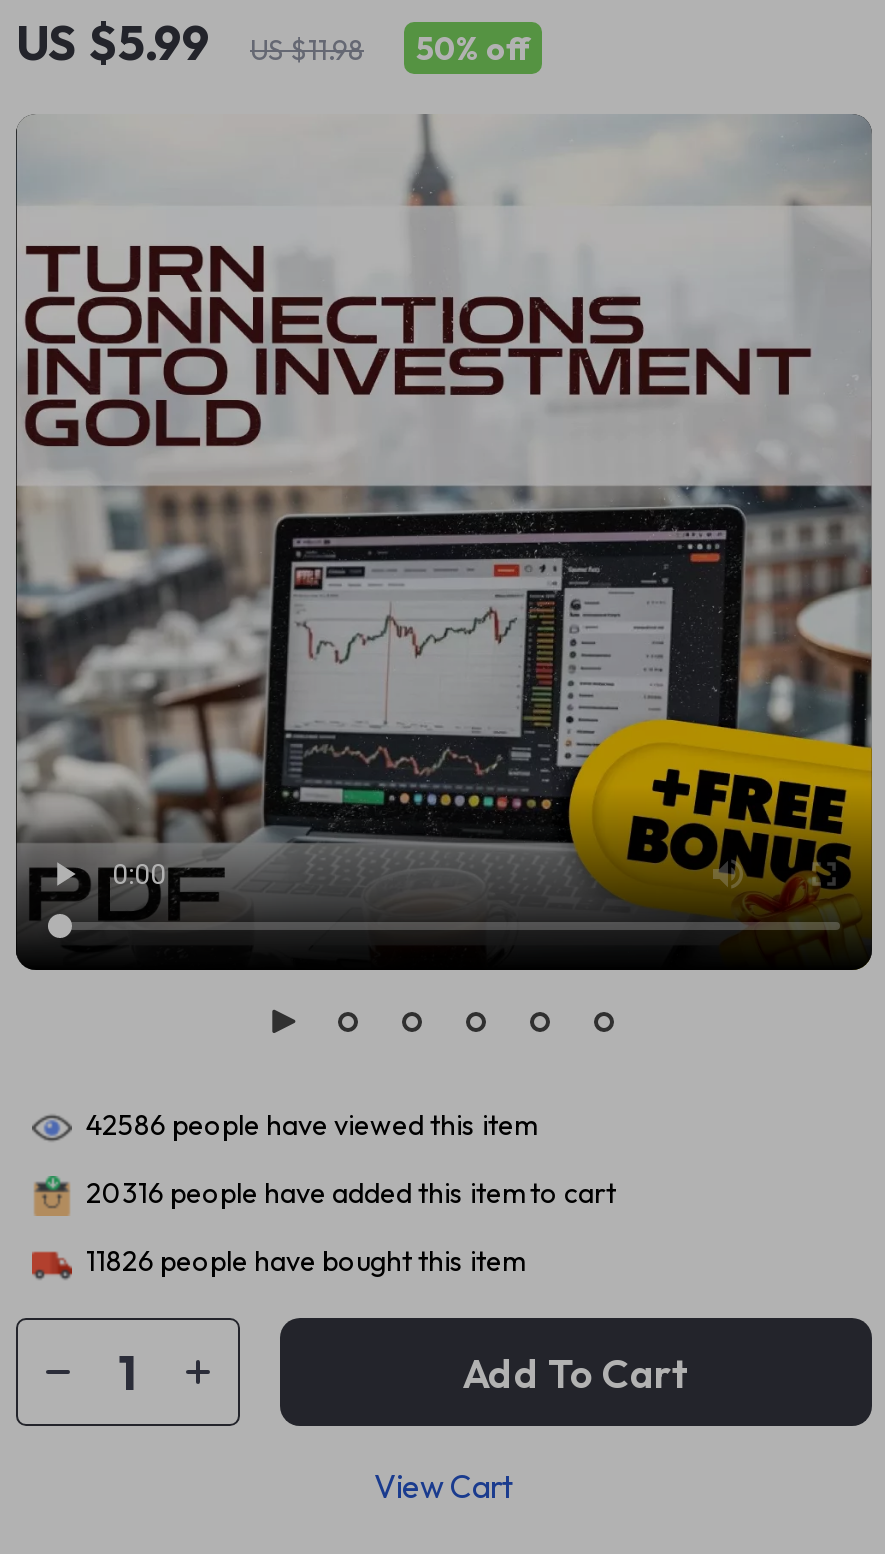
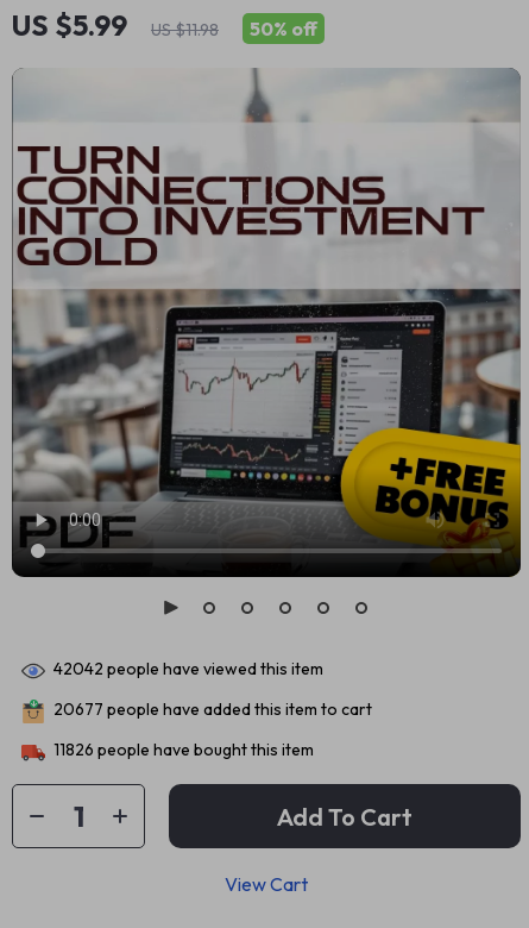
[86,1107,536,1143] 42586 people have viewed this item -> [53,658,323,680] 42042 people have viewed this item
[86,1175,616,1211] 20316 people have added this item to cart -> [53,699,372,720] 20677 people have added this item to cart

